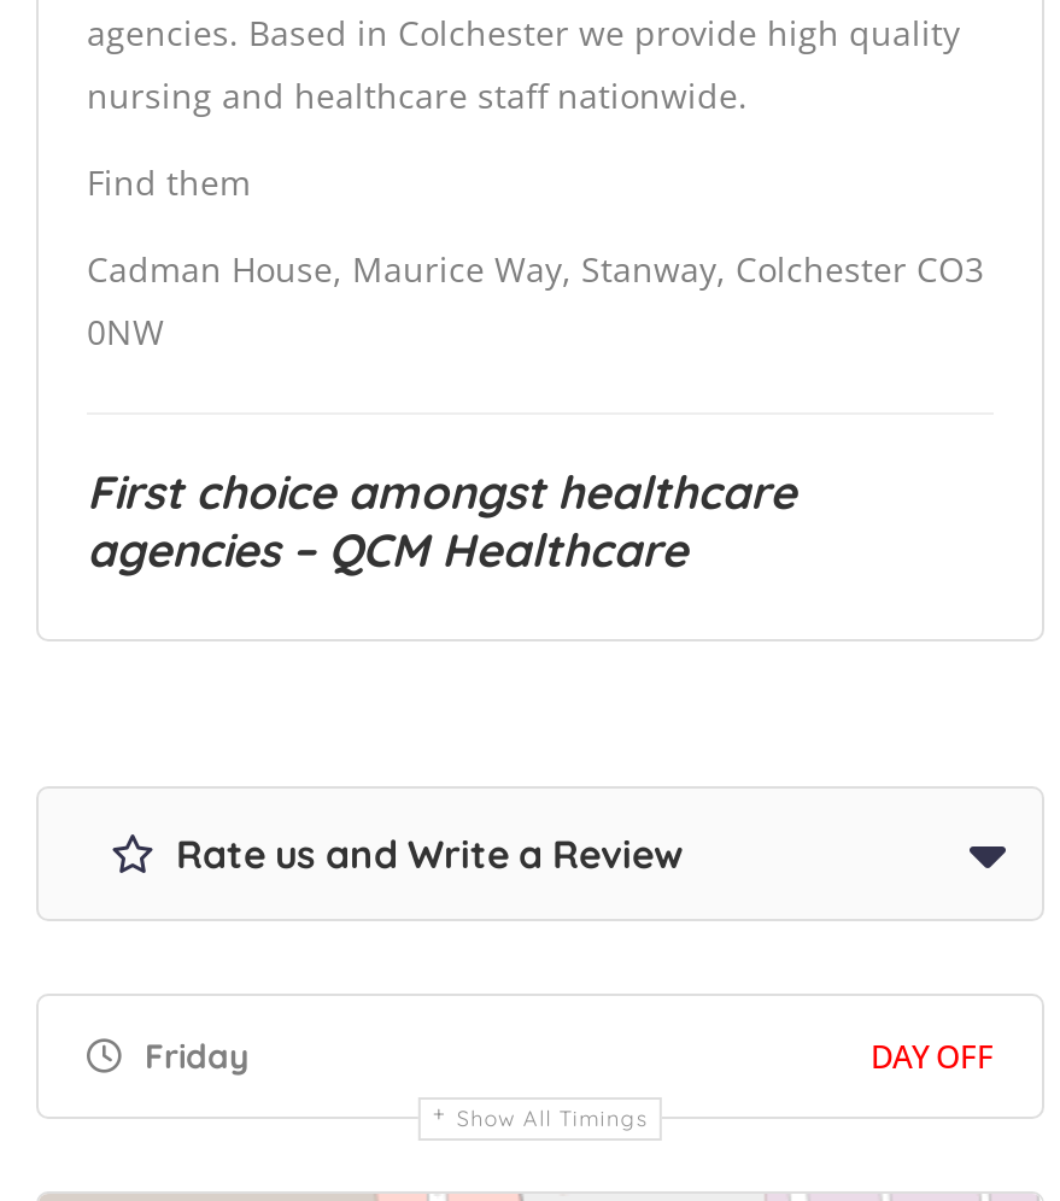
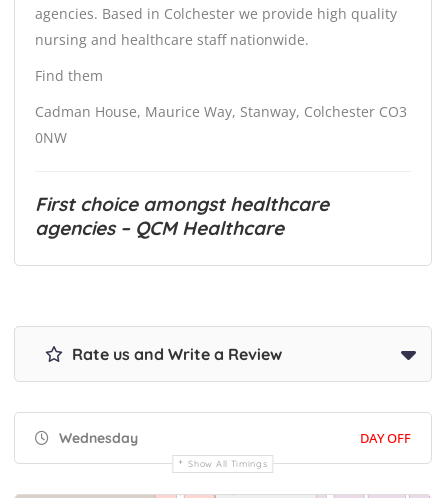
[135,1035,248,1078] Friday -> [55,429,138,447] Wednesday

